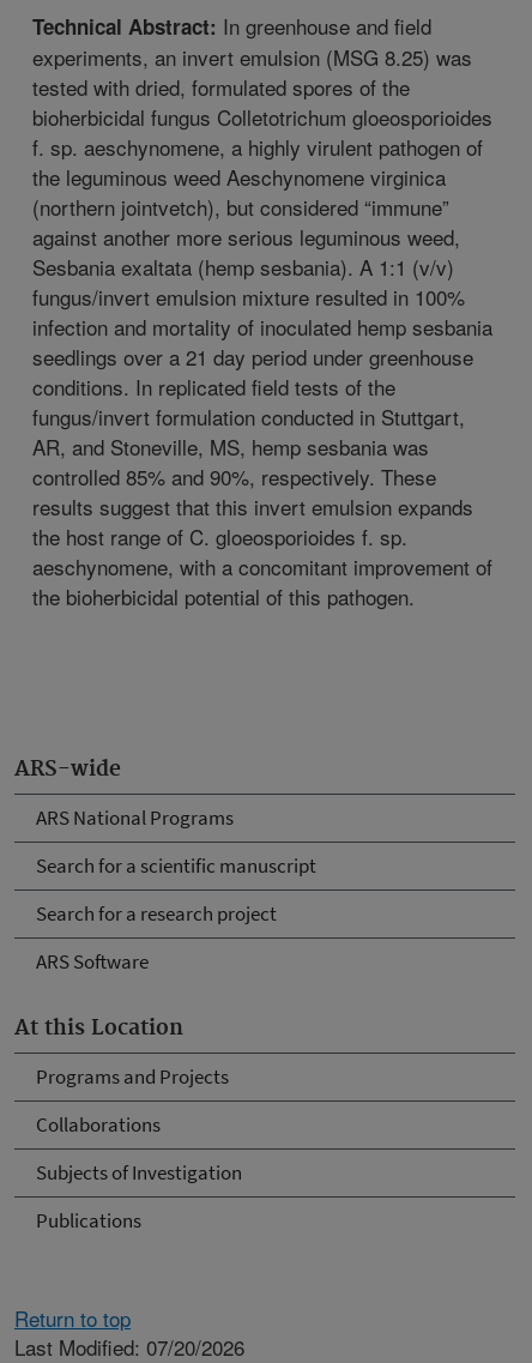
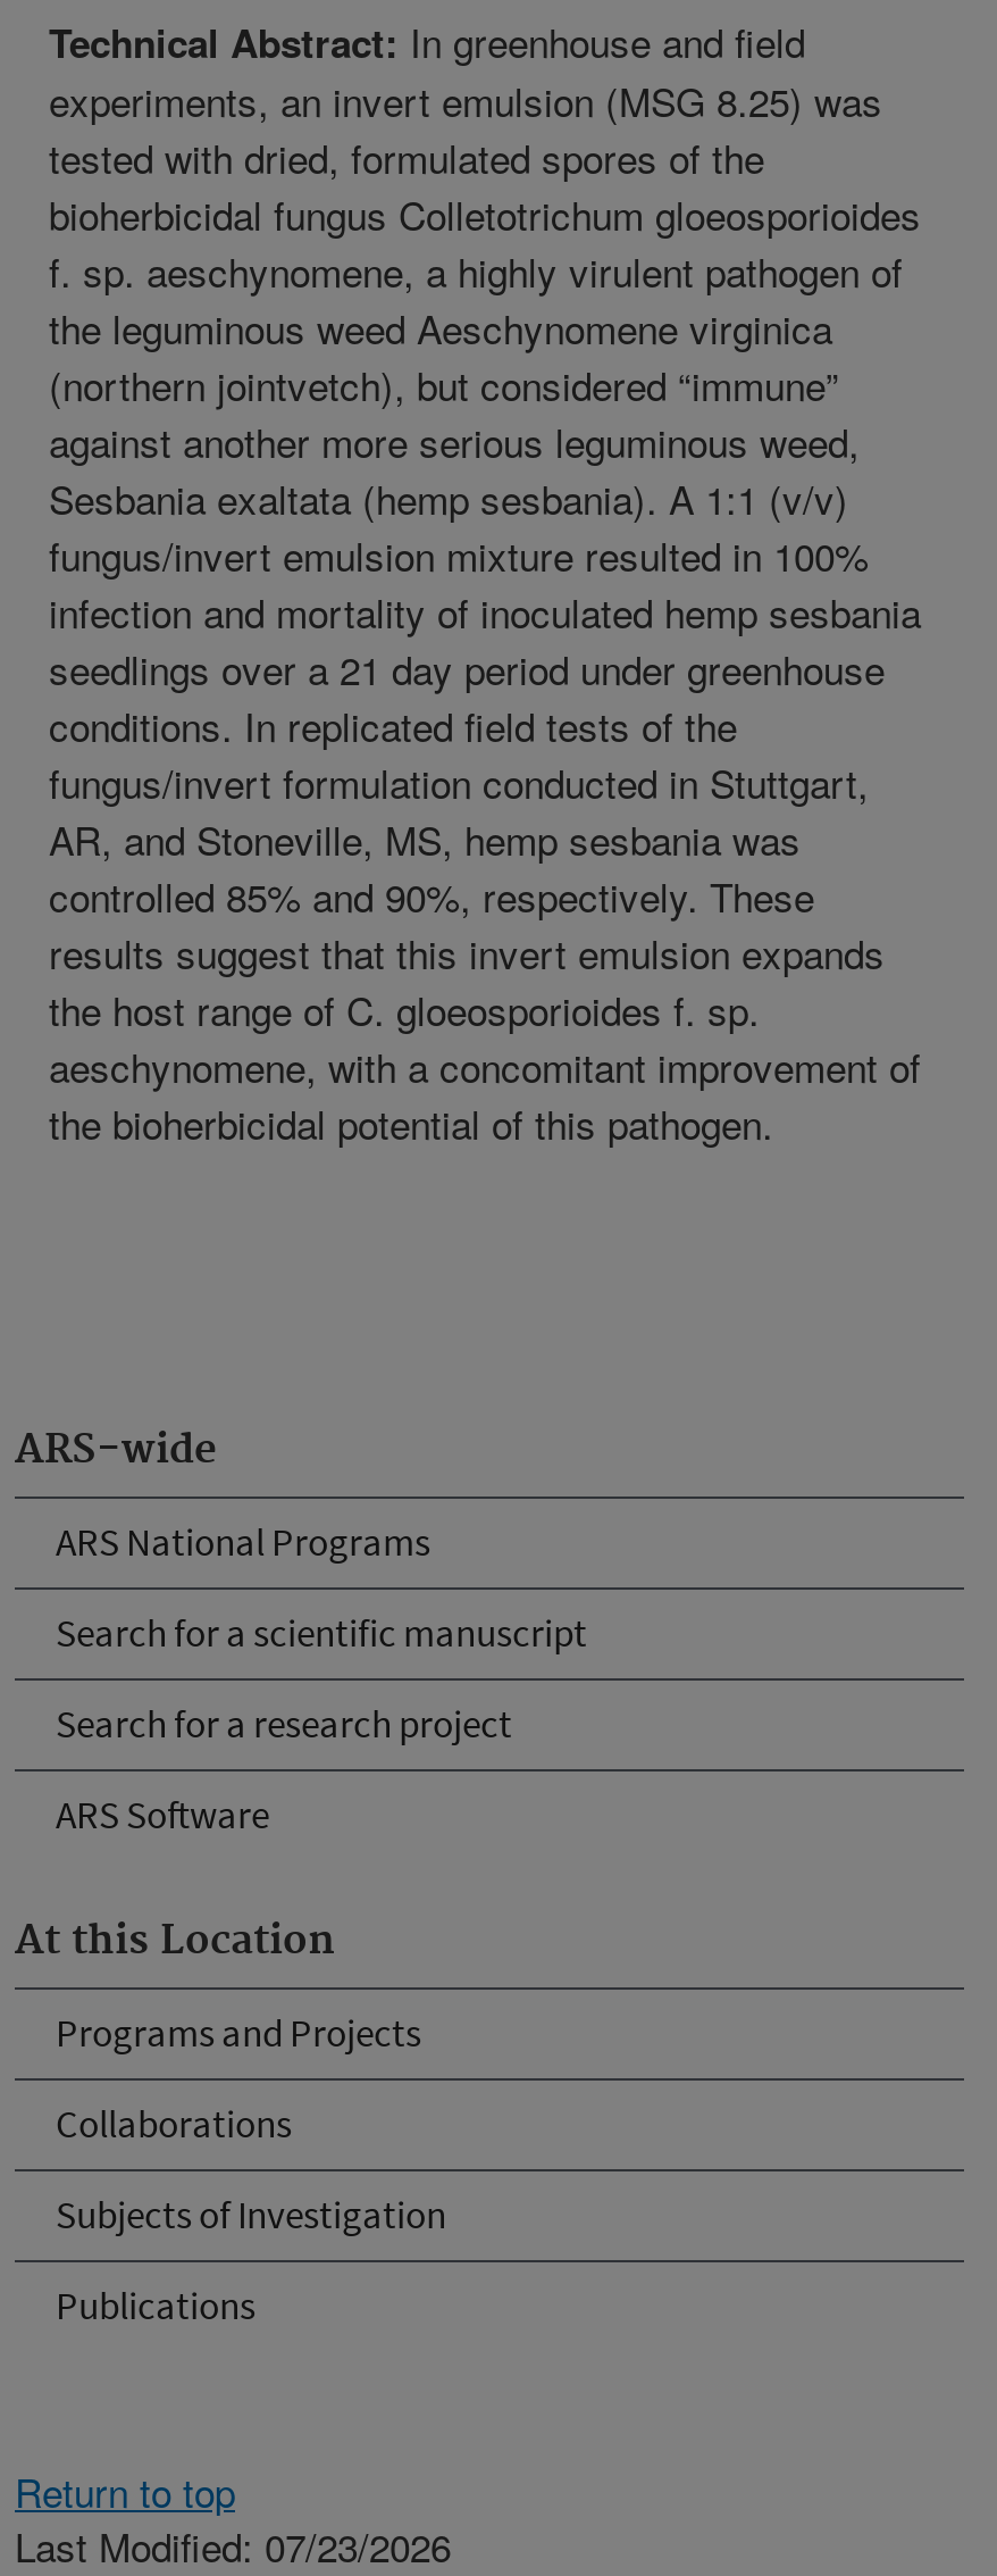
[14,1331,244,1361] Last Modified: 07/20/2026 -> [15,2516,451,2573] Last Modified: 07/23/2026

